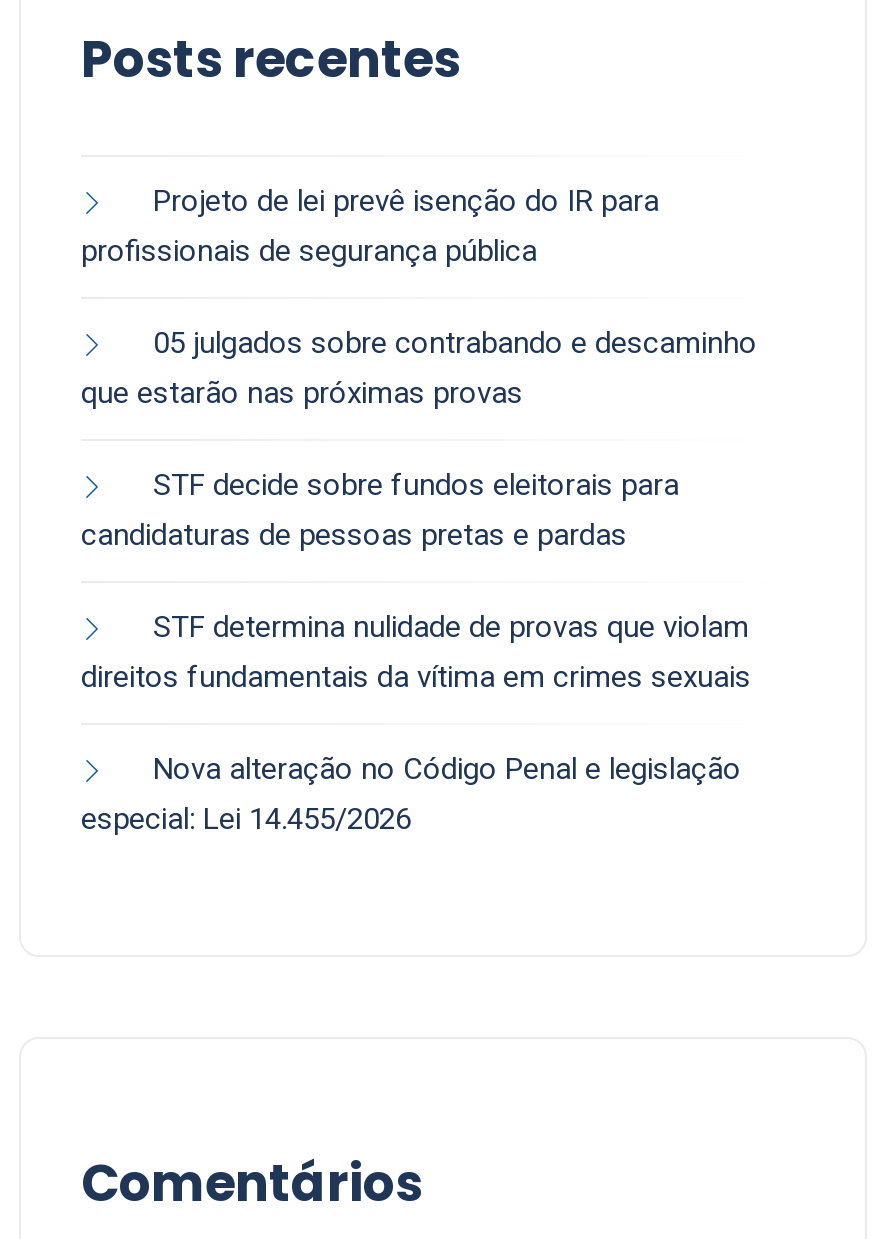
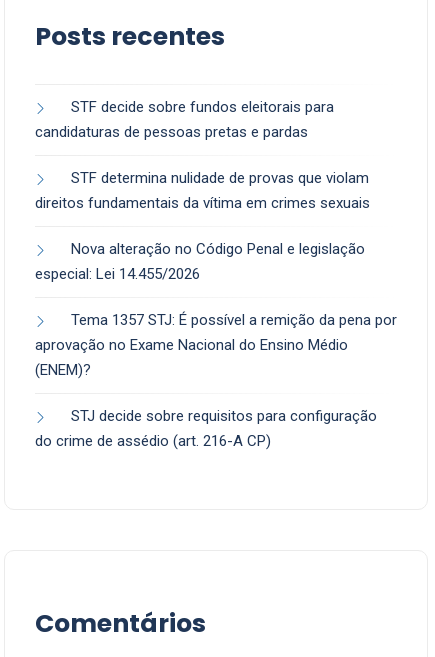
[81,184,757,412] Projeto de lei prevê isenção do IR para | profissionais de segurança pública | 05 julgados sobre contrabando e descaminho | que estarão nas próximas provas -> none
moved [81,468,751,838] -> [35,98,370,283]: STF decide sobre fundos eleitorais para | candidaturas de pessoas pretas e pardas | STF determina nulidade de provas que violam | direitos fundamentais da vítima em crimes sexuais | Nova alteração no Código Penal e legislação | especial: Lei 14.455/2026
none -> [35,311,397,450] Tema 1357 STJ: É possível a remição da pena por | aprovação no Exame Nacional do Ensino Médio | (ENEM)? | STJ decide sobre requisitos para configuração | do crime de assédio (art. 216-A CP)

